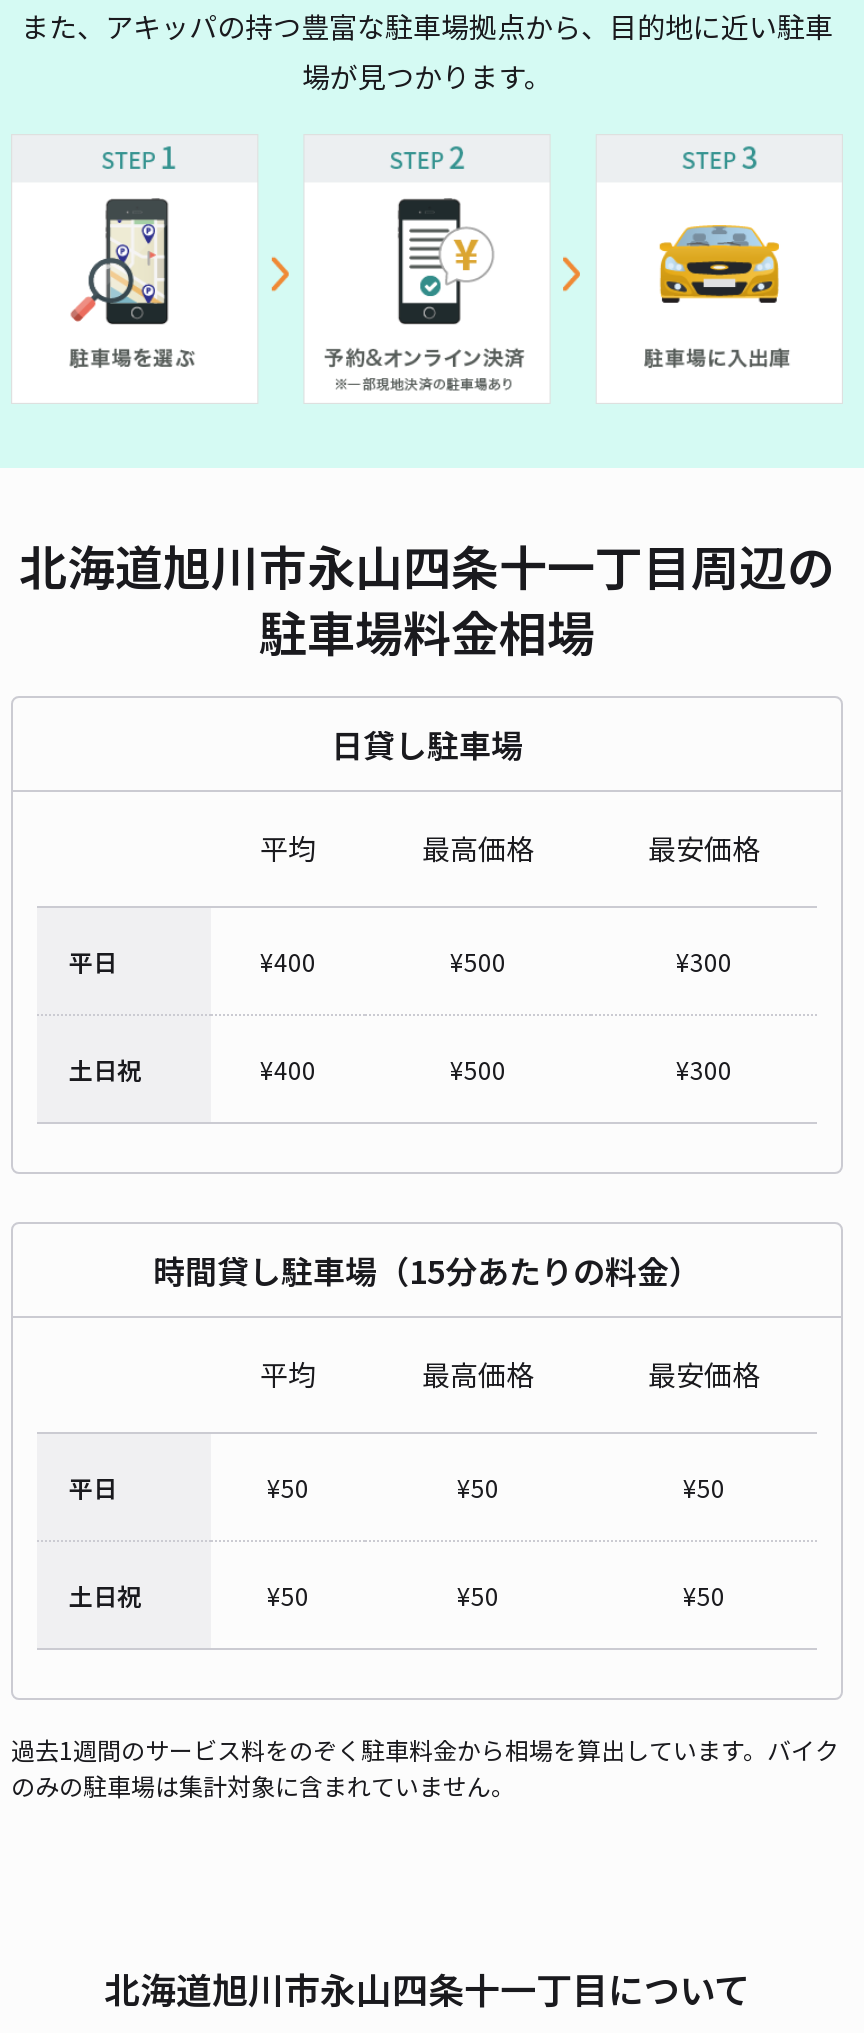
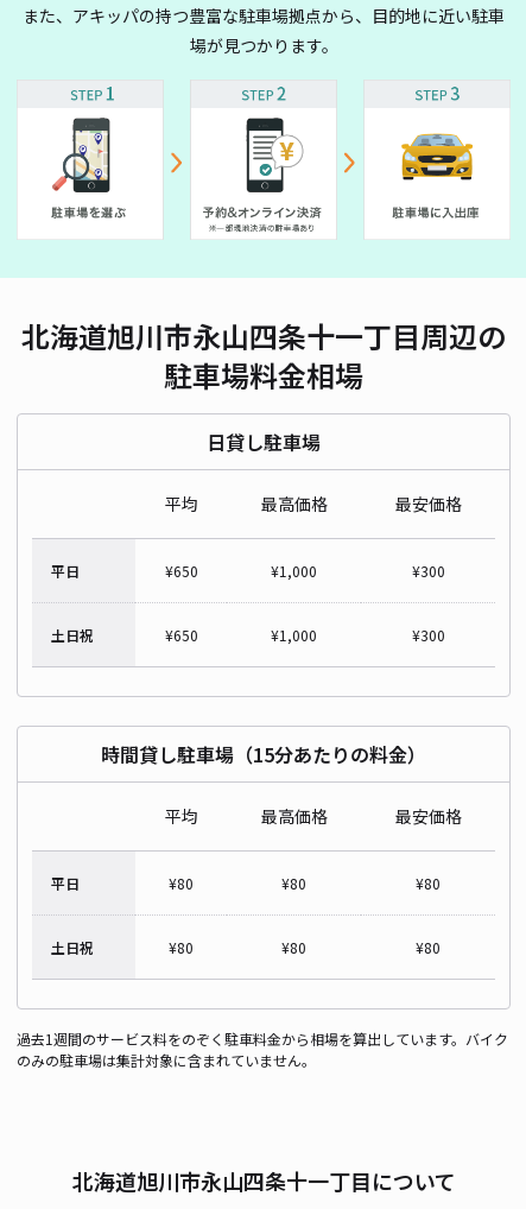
[260,944,316,978] ¥400 -> [164,560,198,581] ¥650
[450,944,506,978] ¥500 -> [271,560,317,581] ¥1,000
[260,1052,316,1086] ¥400 -> [164,625,198,645] ¥650
[450,1052,506,1086] ¥500 -> [271,625,317,645] ¥1,000
[267,1470,309,1504] ¥50 -> [169,873,194,893] ¥80
[457,1470,499,1504] ¥50 -> [281,873,306,893] ¥80
[683,1470,725,1504] ¥50 -> [416,873,441,893] ¥80
[267,1578,309,1612] ¥50 -> [169,937,194,957] ¥80
[457,1578,499,1612] ¥50 -> [281,937,306,957] ¥80
[683,1578,725,1612] ¥50 -> [416,937,441,957] ¥80

